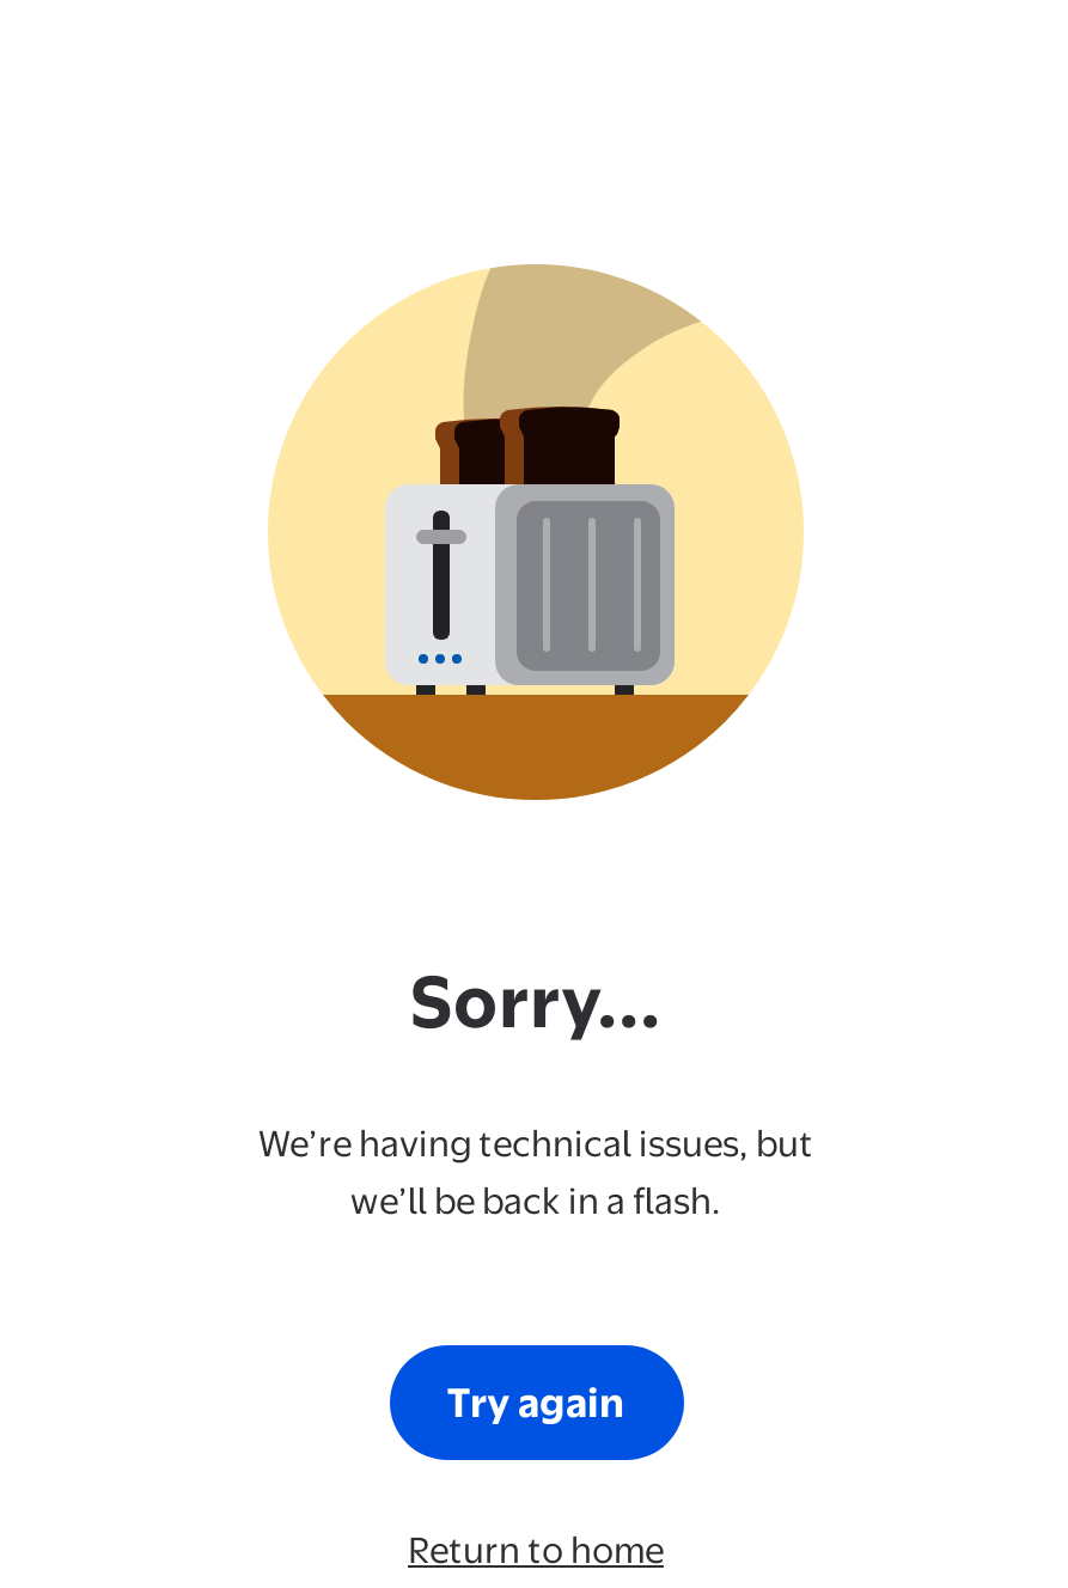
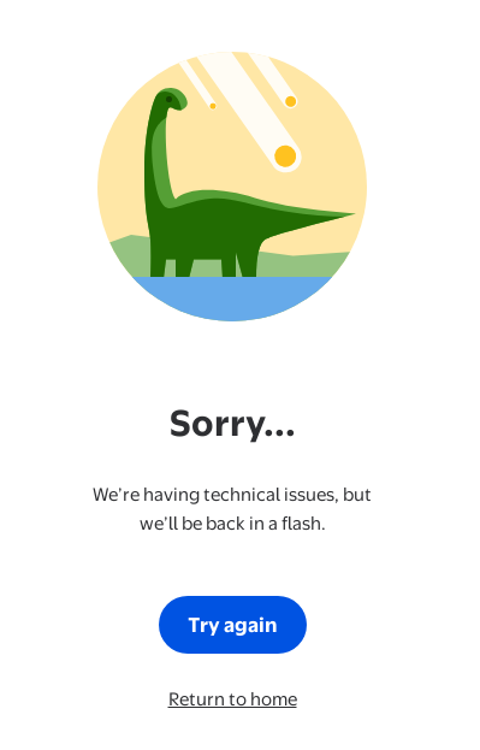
[294,264,773,802] [image] -> [109,53,355,323] [image]

